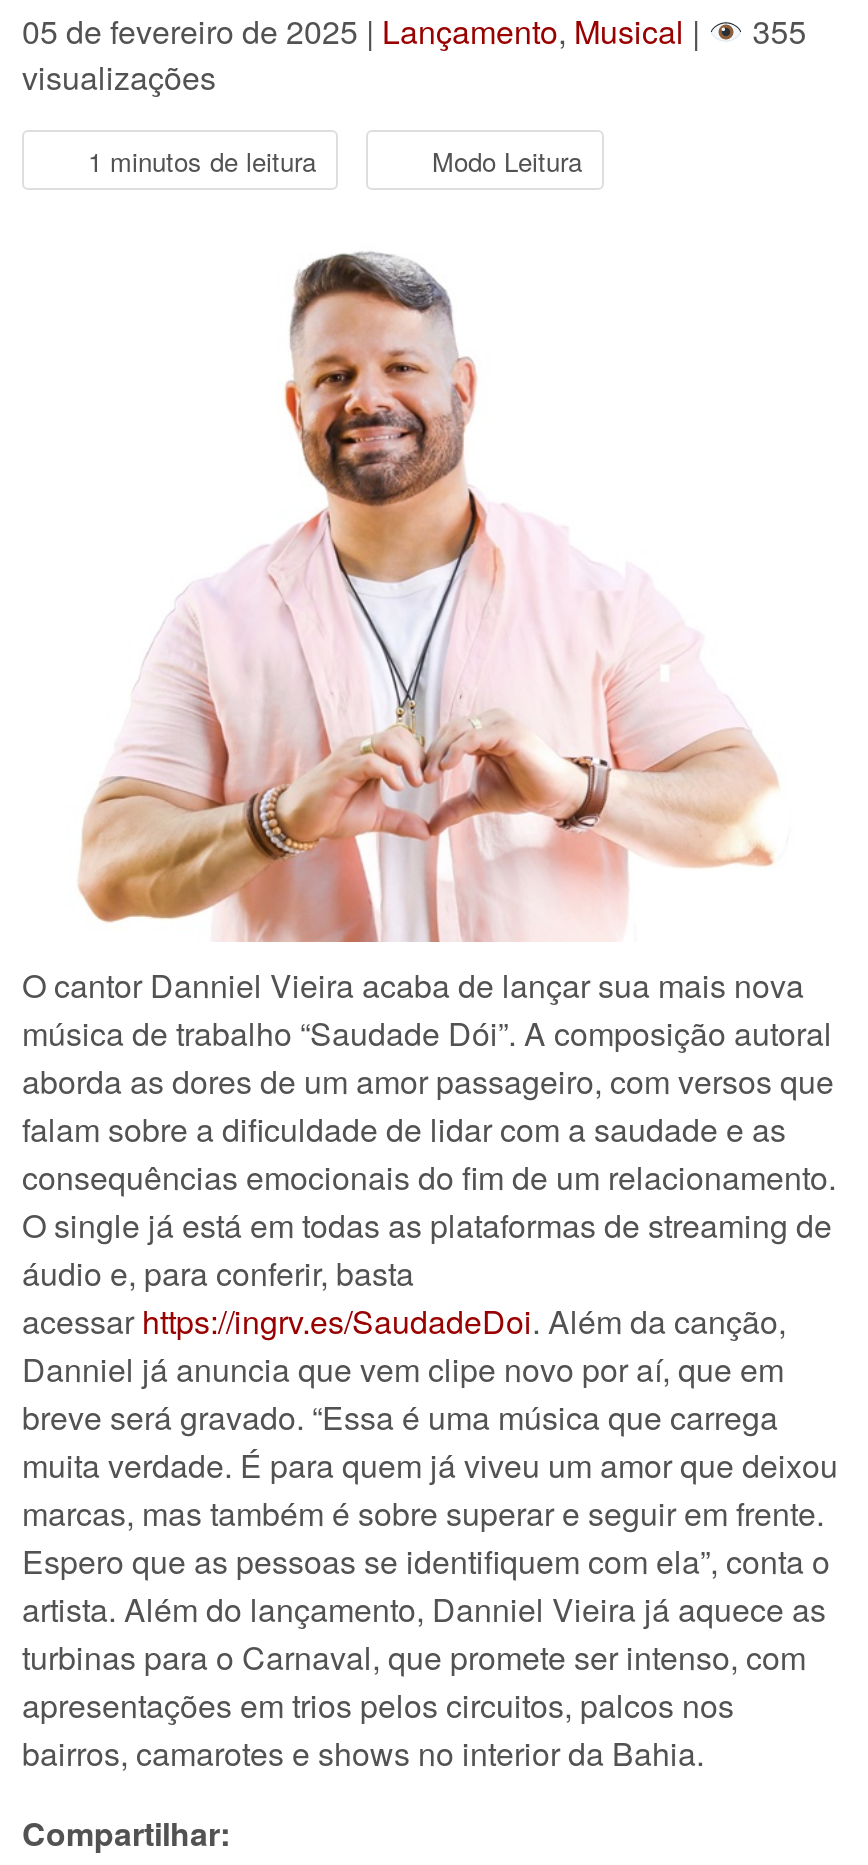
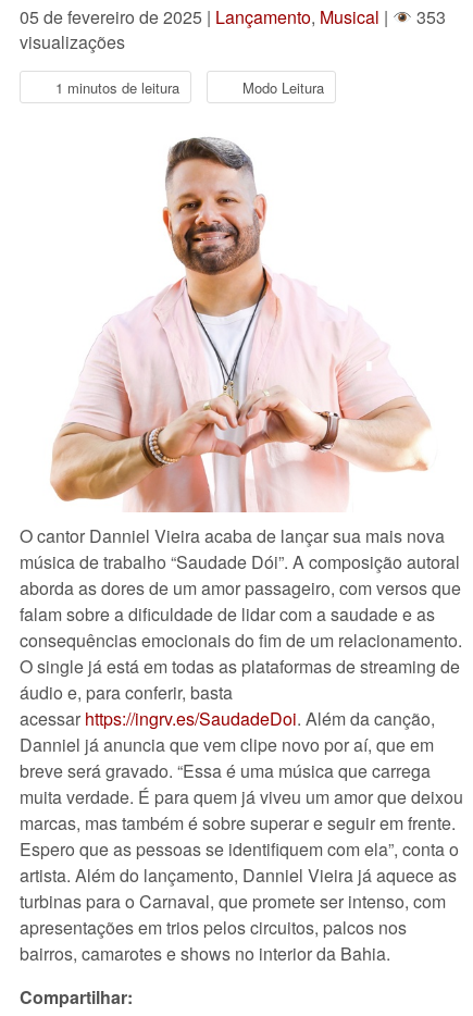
[744,8,806,54] 355 -> [412,4,446,29] 353

